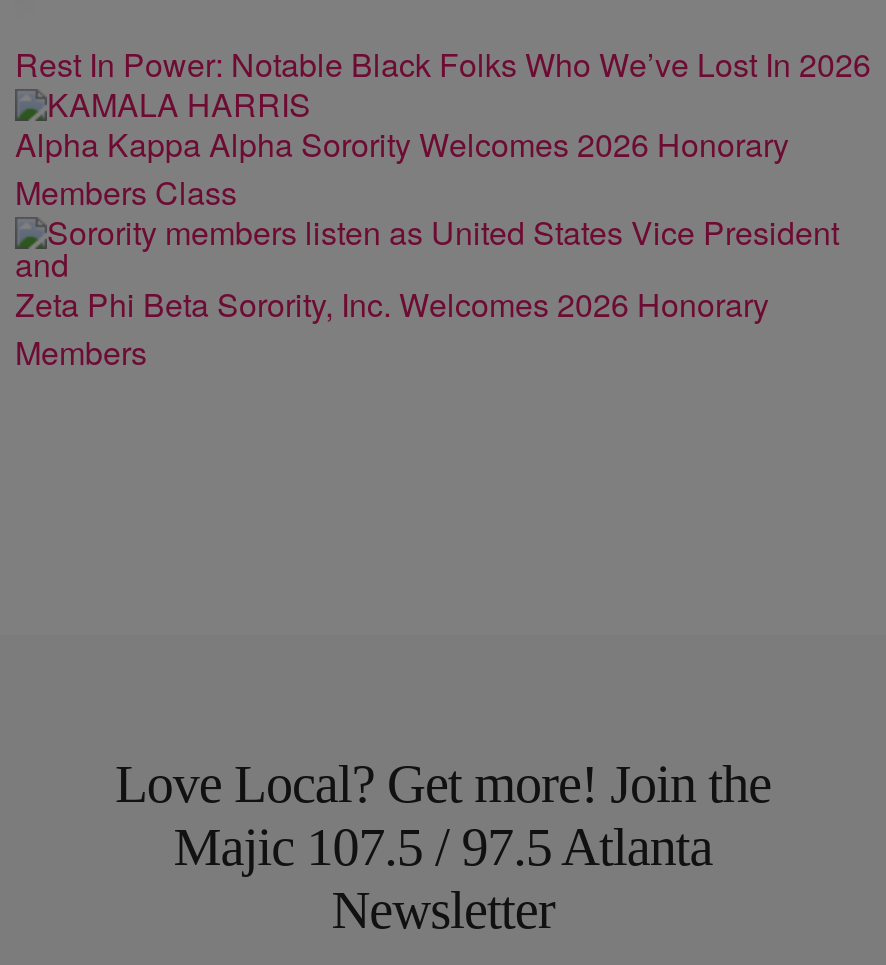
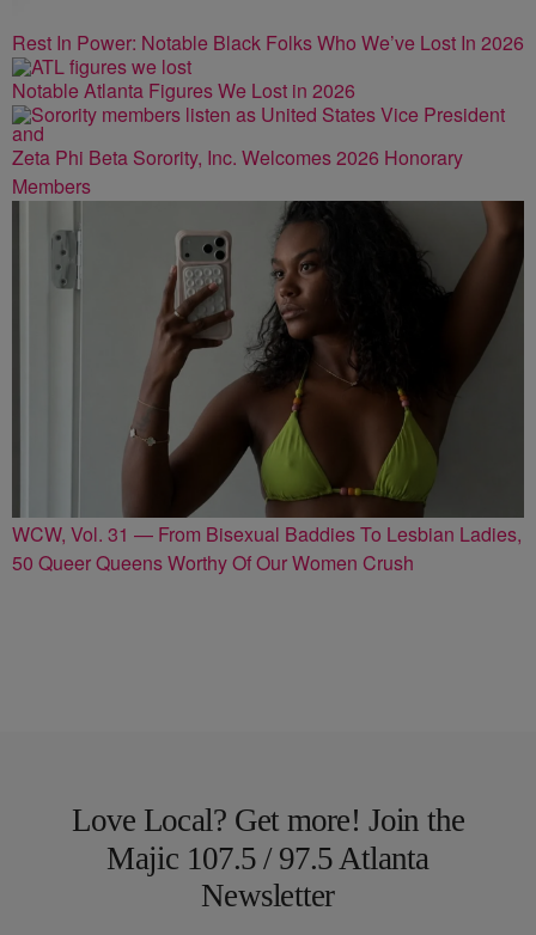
[15,120,789,214] Alpha Kappa Alpha Sorority Welcomes 2026 Honorary | Members Class -> [12,76,355,104] Notable Atlanta Figures We Lost in 2026
moved [15,280,769,374] -> [12,143,463,199]: Zeta Phi Beta Sorority, Inc. Welcomes 2026 Honorary | Members
none -> [11,200,525,576] [image] | WCW, Vol. 31 — From Bisexual Baddies To Lesbian Ladies, | 50 Queer Queens Worthy Of Our Women Crush

